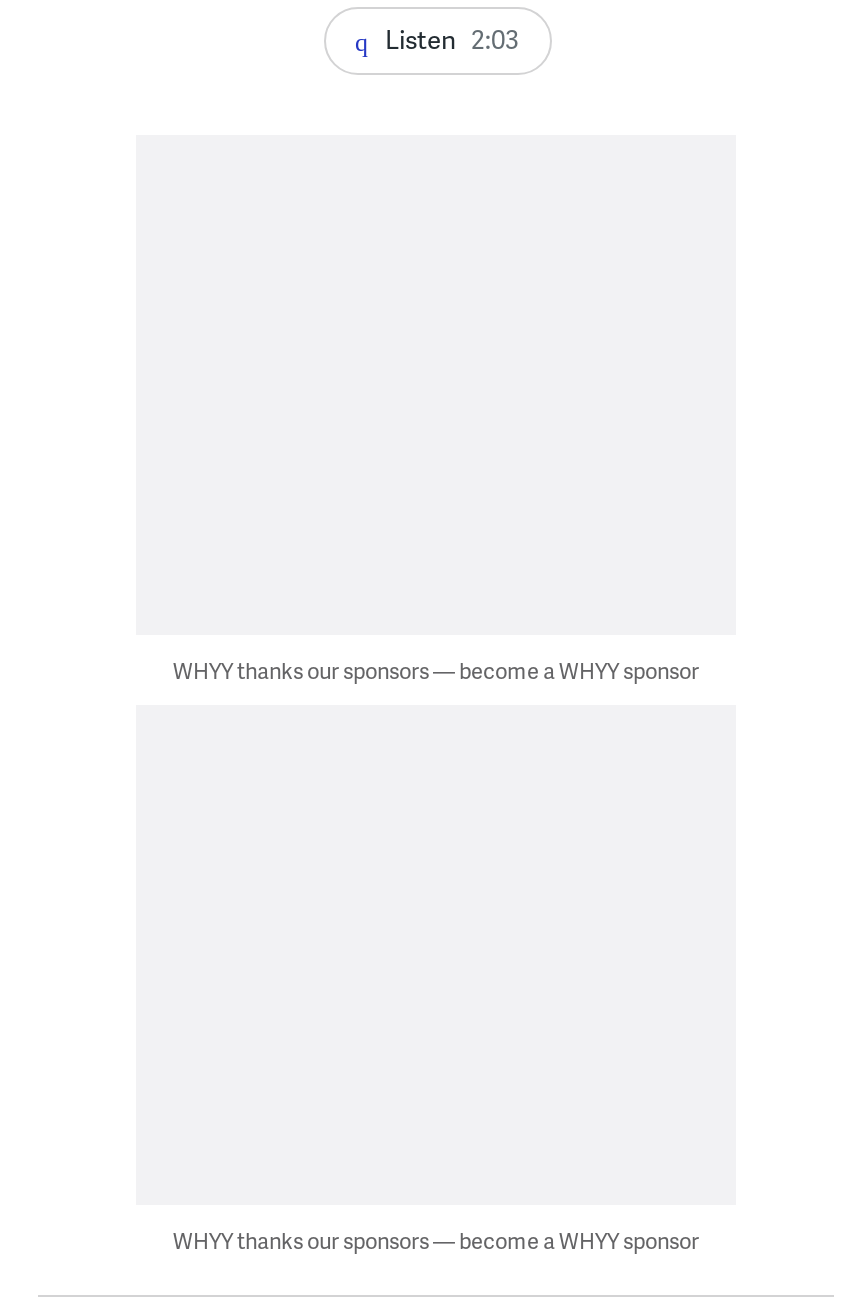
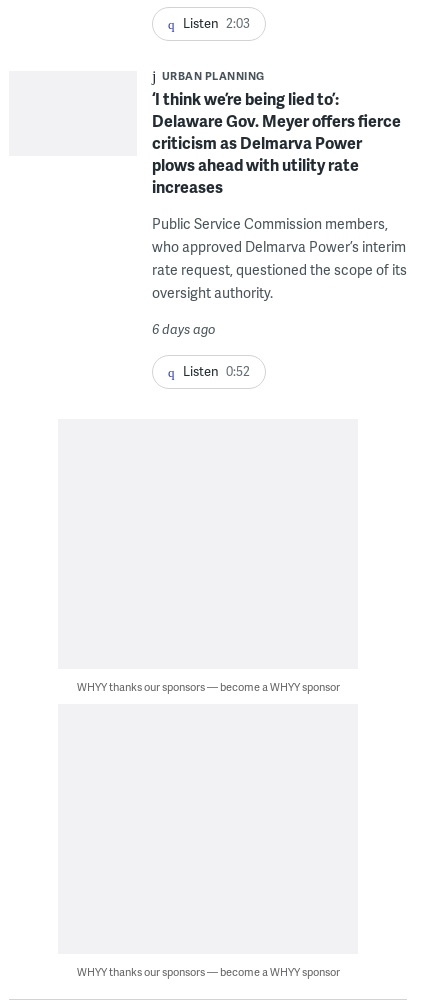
none -> [151,68,406,380] URBAN PLANNING | ‘I think we’re being lied to’: | Delaware Gov. Meyer offers fierce | criticism as Delmarva Power | plows ahead with utility rate | increases | Public Service Commission members, | who approved Delmarva Power’s interim | rate request, questioned the scope of its | oversight authority. | 6 days ago | Listen 0:52

